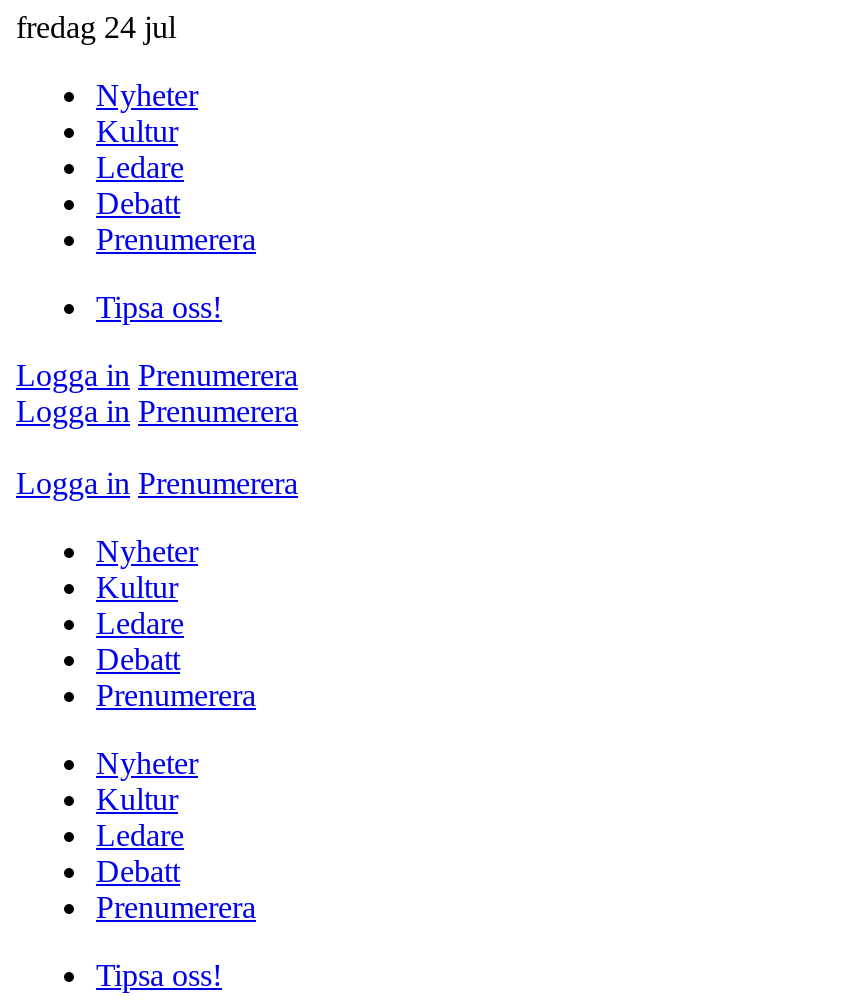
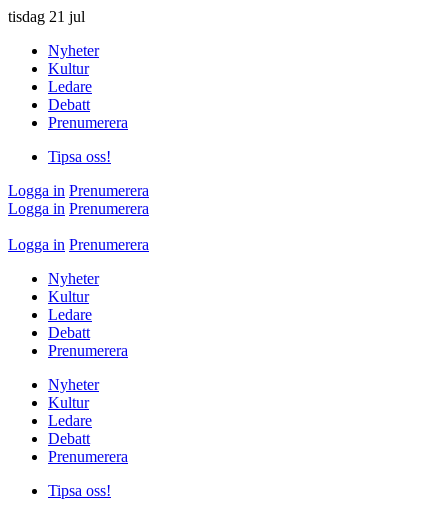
[16,10,176,44] fredag 24 jul -> [8,8,85,25] tisdag 21 jul

